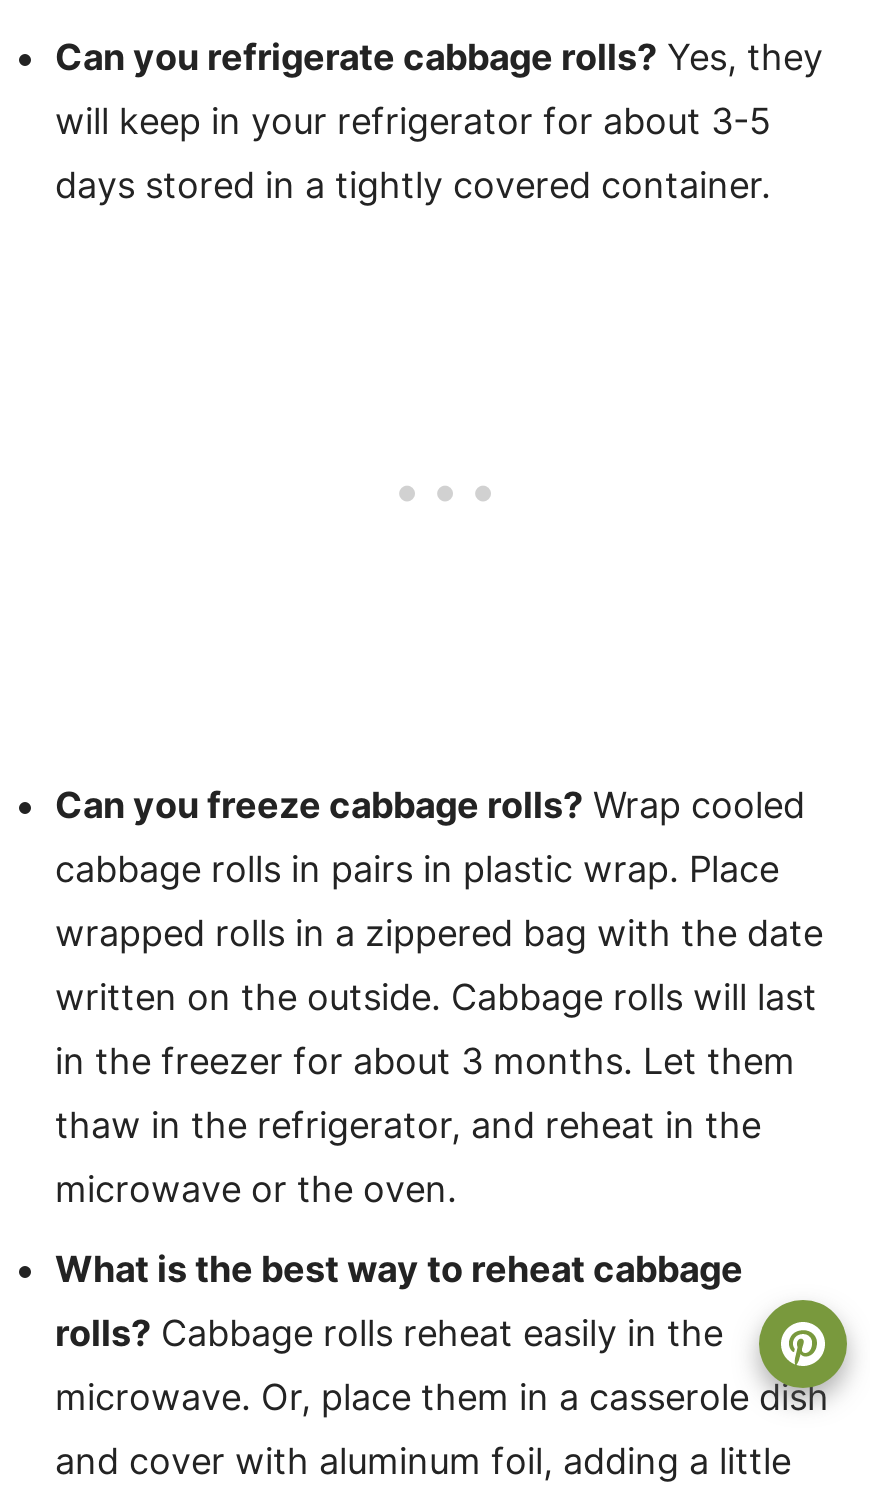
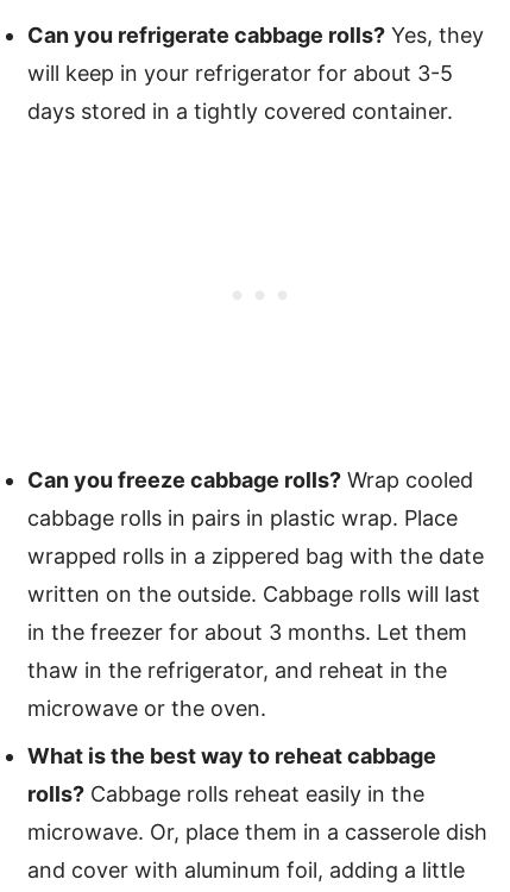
[753,1297,853,1393] [image] -> none

